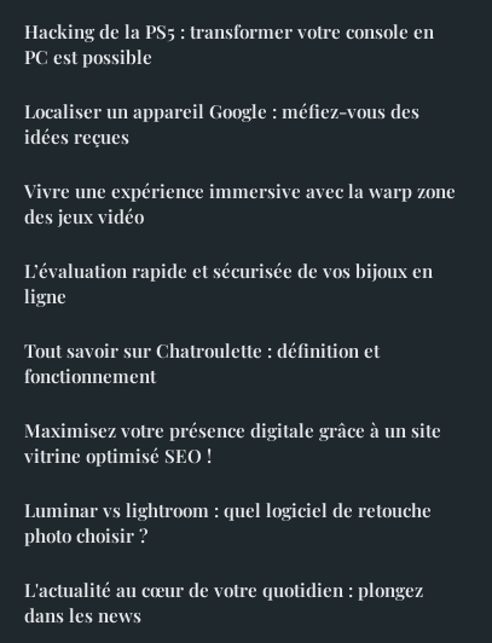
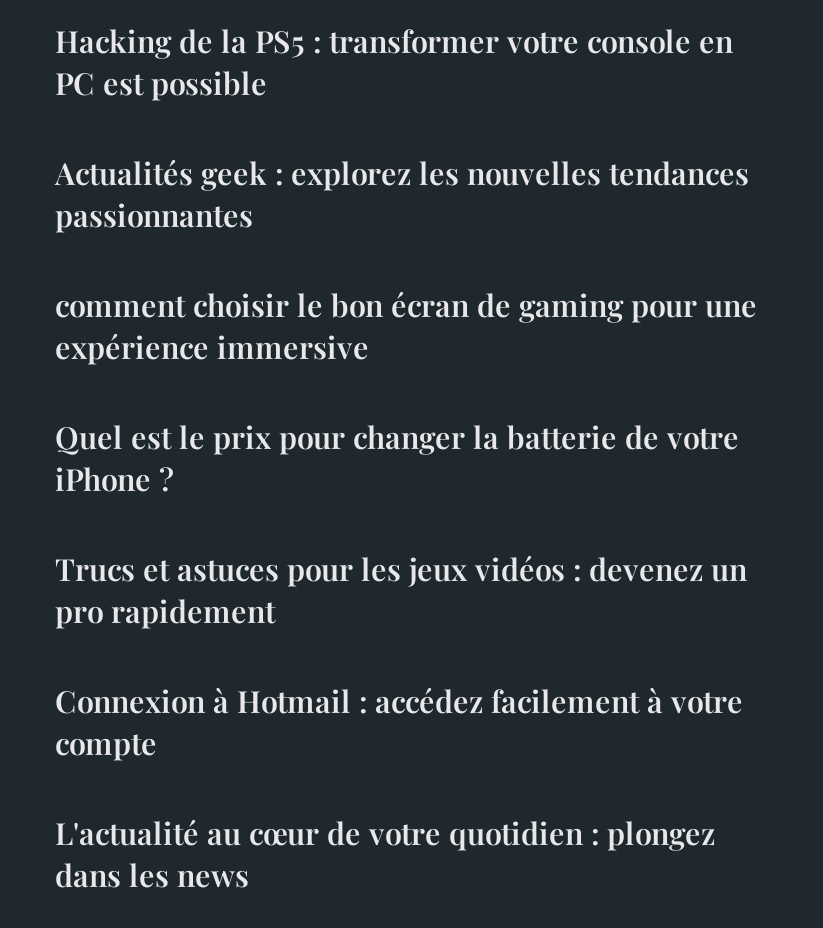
[24,99,456,548] Localiser un appareil Google : méfiez-vous des | idées reçues | Vivre une expérience immersive avec la warp zone | des jeux vidéo | L’évaluation rapide et sécurisée de vos bijoux en | ligne | Tout savoir sur Chatroulette : définition et | fonctionnement | Maximisez votre présence digitale grâce à un site | vitrine optimisé SEO ! | Luminar vs lightroom : quel logiciel de retouche | photo choisir ? -> [55,153,757,763] Actualités geek : explorez les nouvelles tendances | passionnantes | comment choisir le bon écran de gaming pour une | expérience immersive | Quel est le prix pour changer la batterie de votre | iPhone ? | Trucs et astuces pour les jeux vidéos : devenez un | pro rapidement | Connexion à Hotmail : accédez facilement à votre | compte

